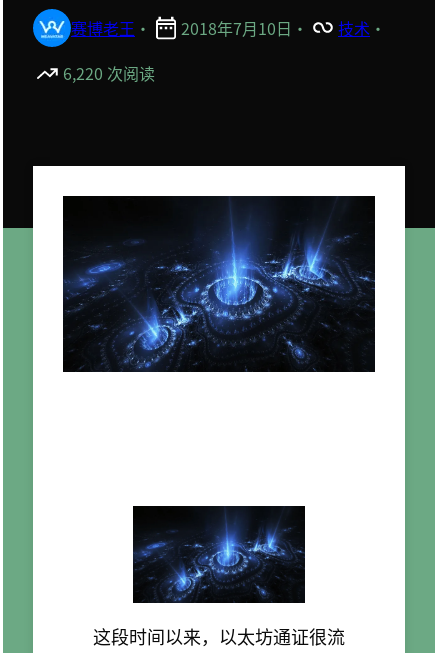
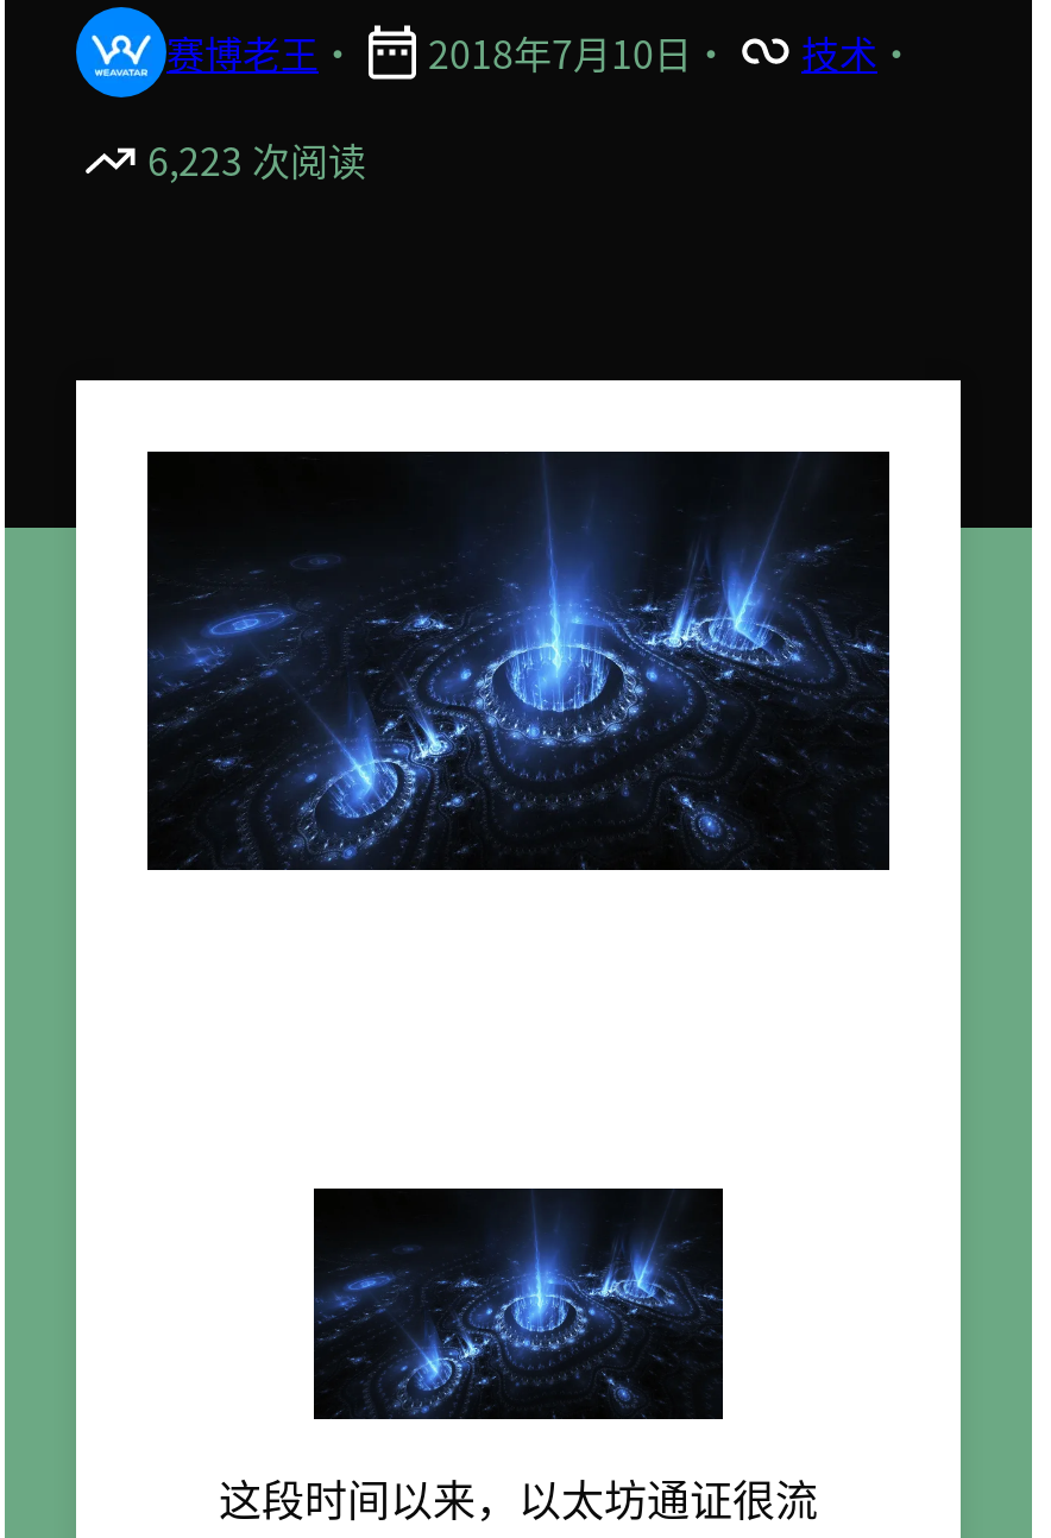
[63,61,155,85] 6,220 次阅读 -> [147,131,366,188] 6,223 次阅读

